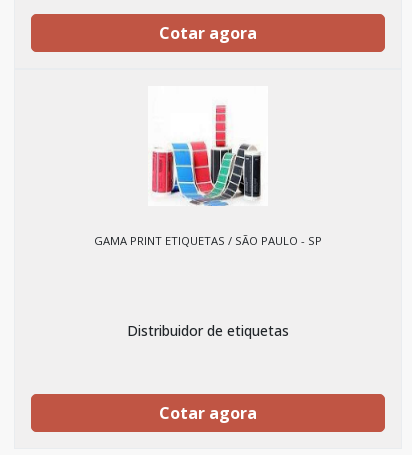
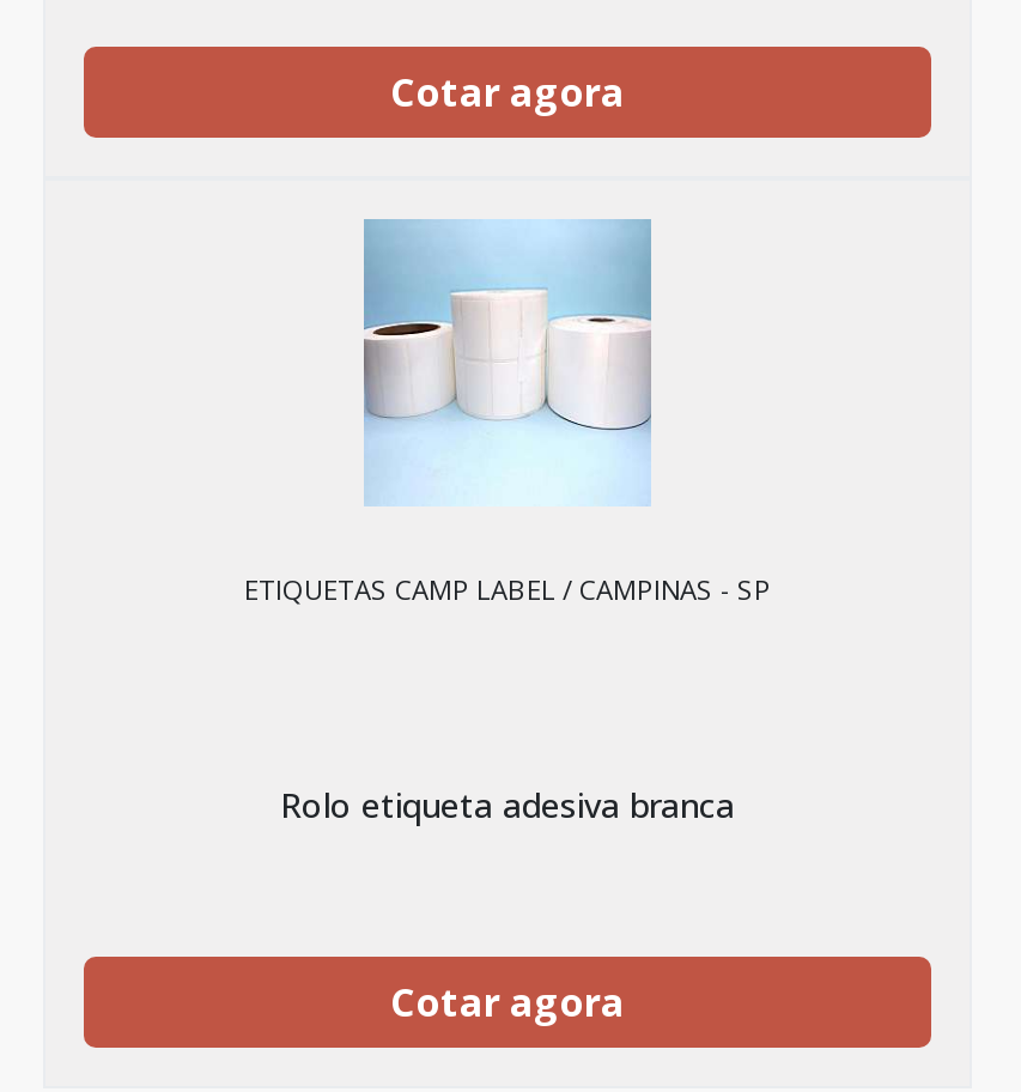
[94,86,322,248] [image] | GAMA PRINT ETIQUETAS / SÃO PAULO - SP -> [244,217,771,607] [image] | ETIQUETAS CAMP LABEL / CAMPINAS - SP
[127,321,289,340] Distribuidor de etiquetas -> [280,782,735,827] Rolo etiqueta adesiva branca

